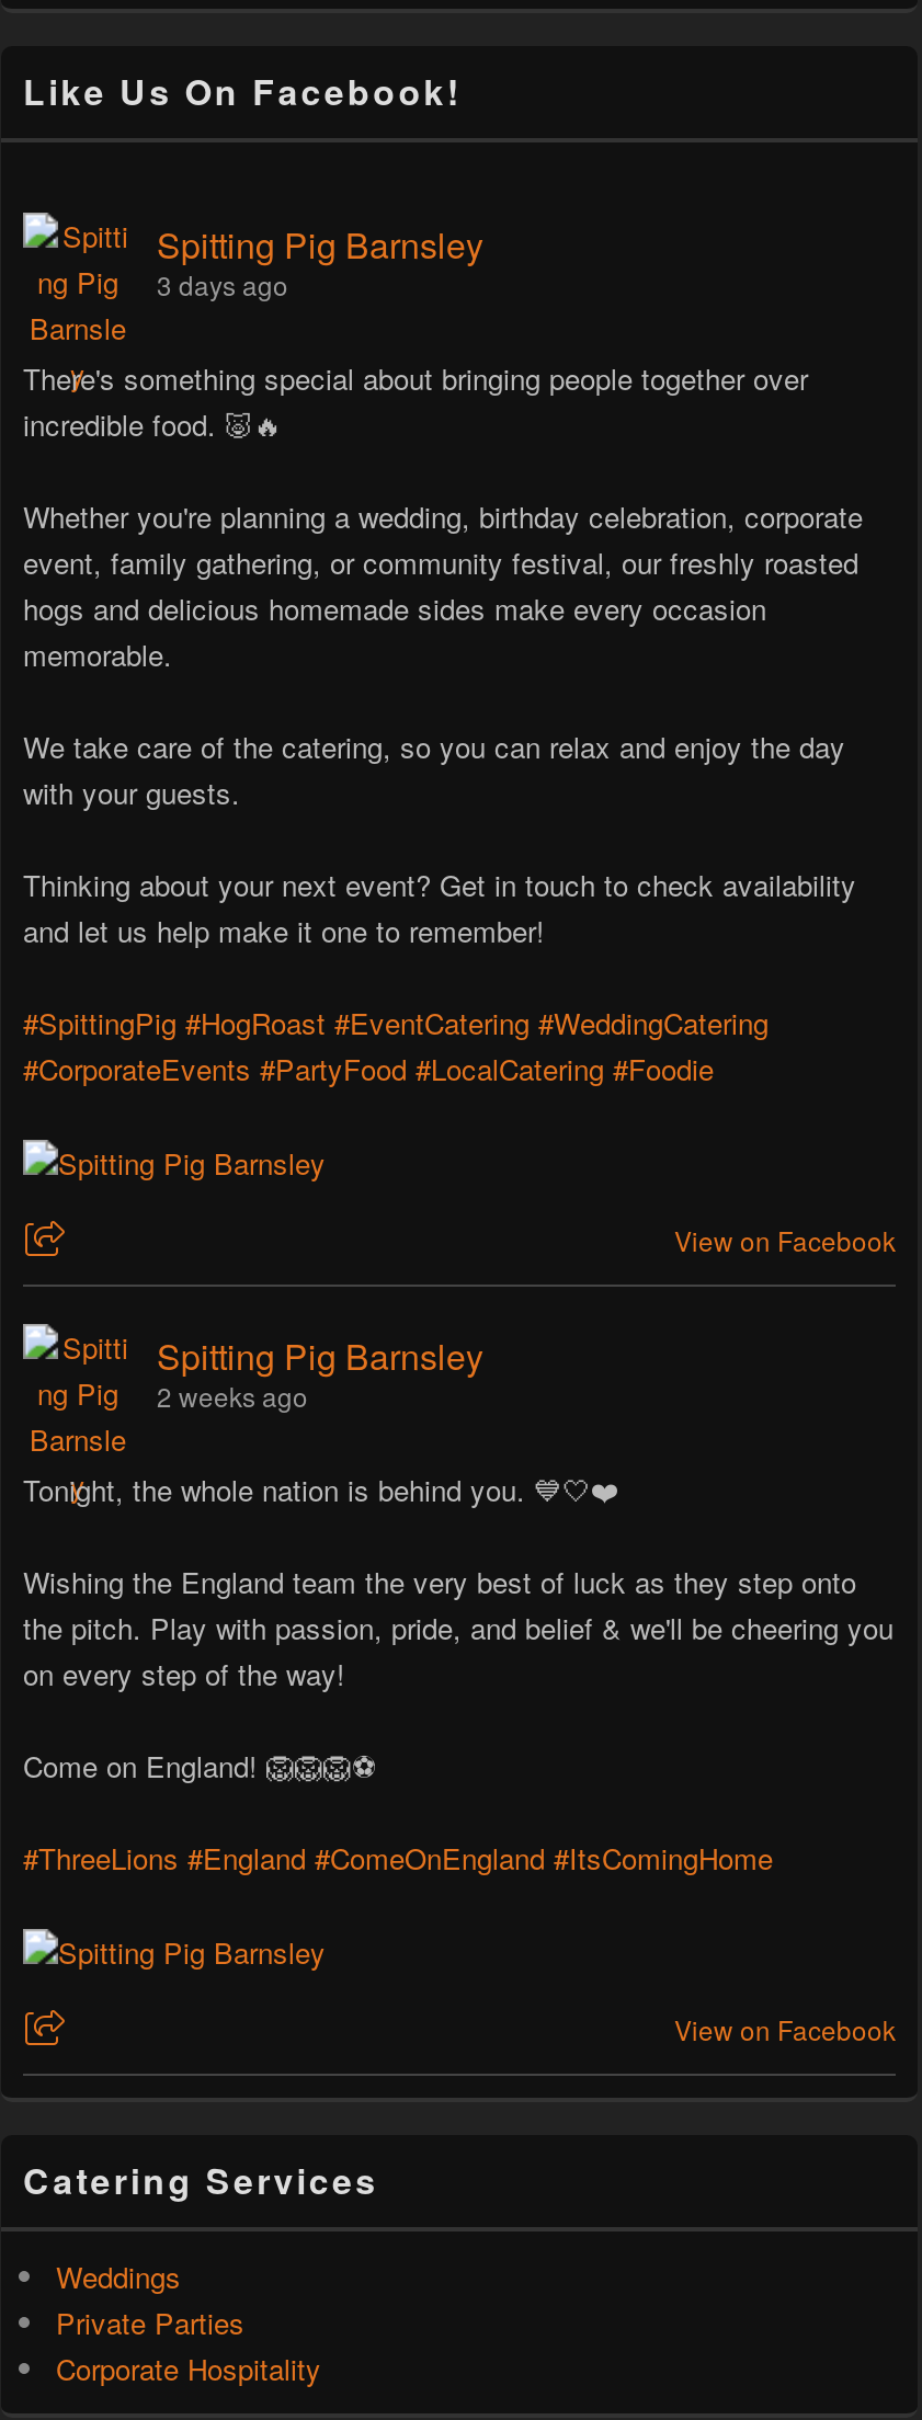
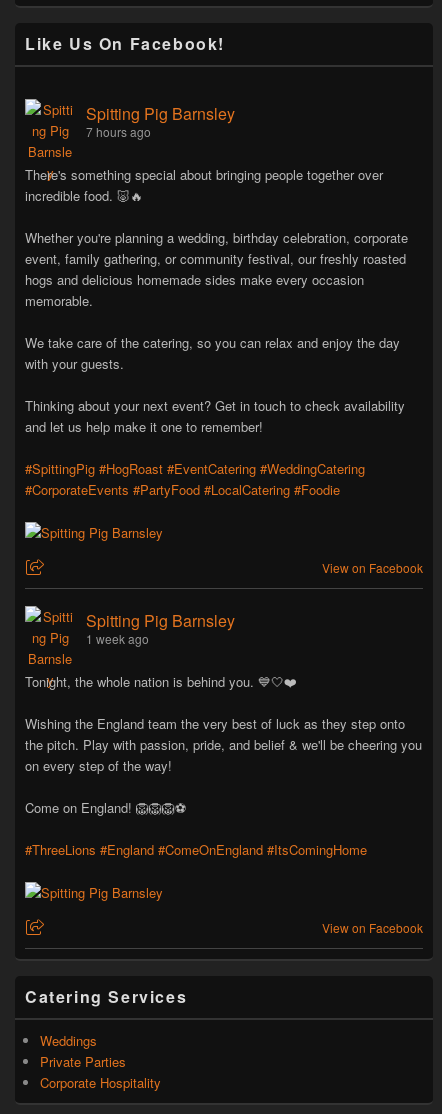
[157,264,288,302] 3 days ago -> [86,123,151,140] 7 hours ago
[157,1376,308,1413] 2 weeks ago -> [86,630,149,647] 1 week ago

